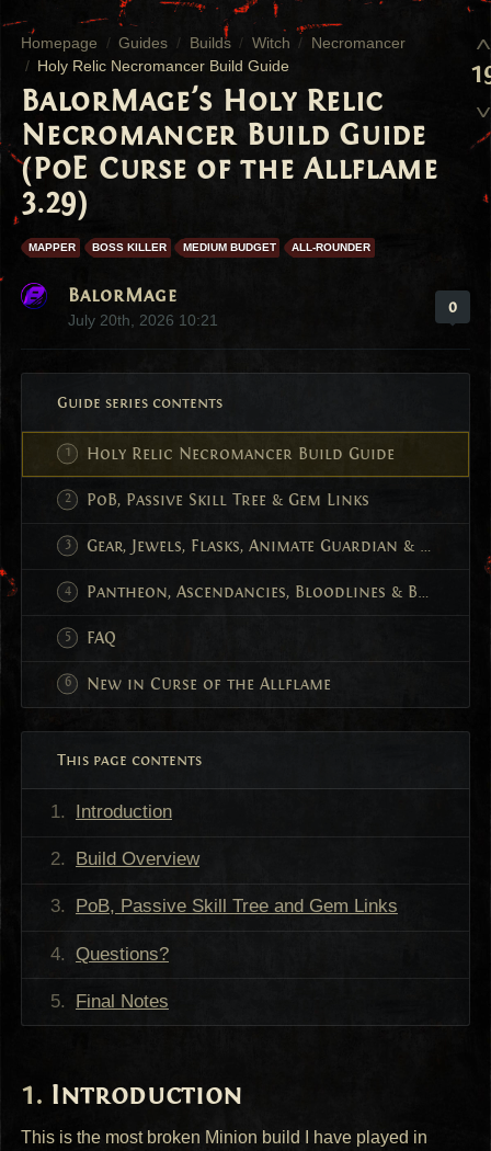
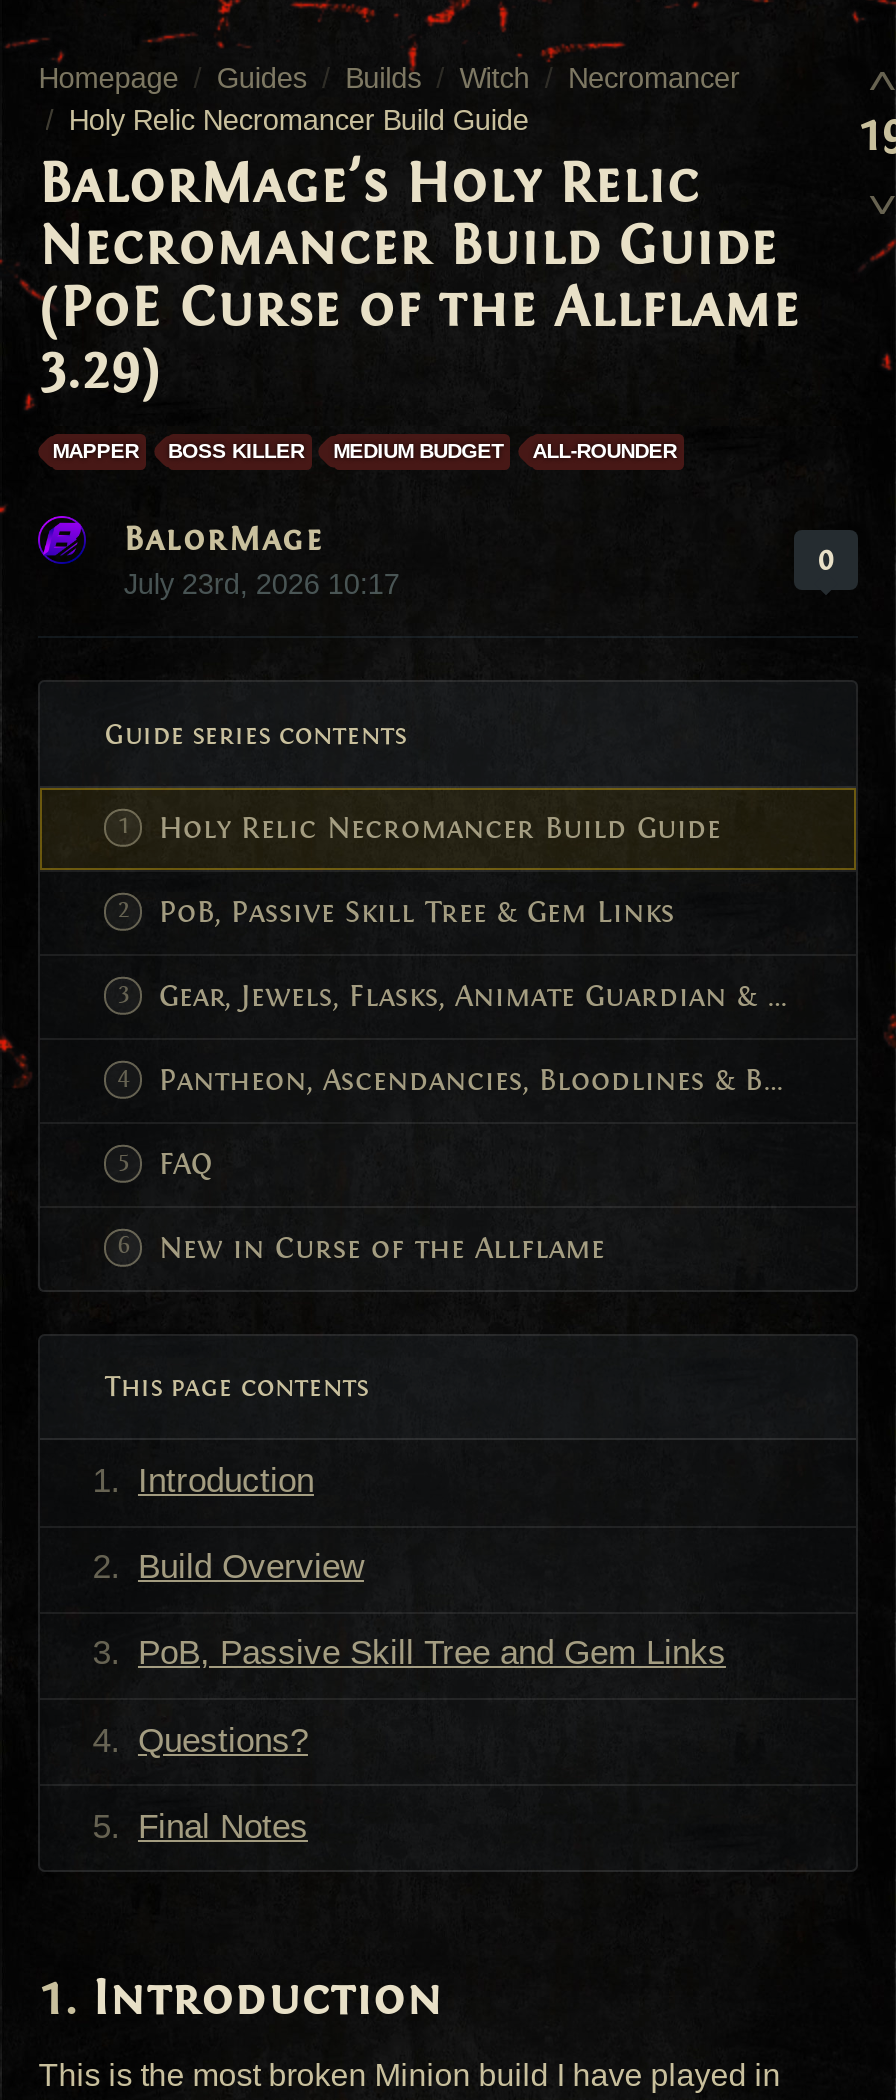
[68,311,218,329] July 20th, 2026 10:21 -> [124,568,400,600] July 23rd, 2026 10:17

